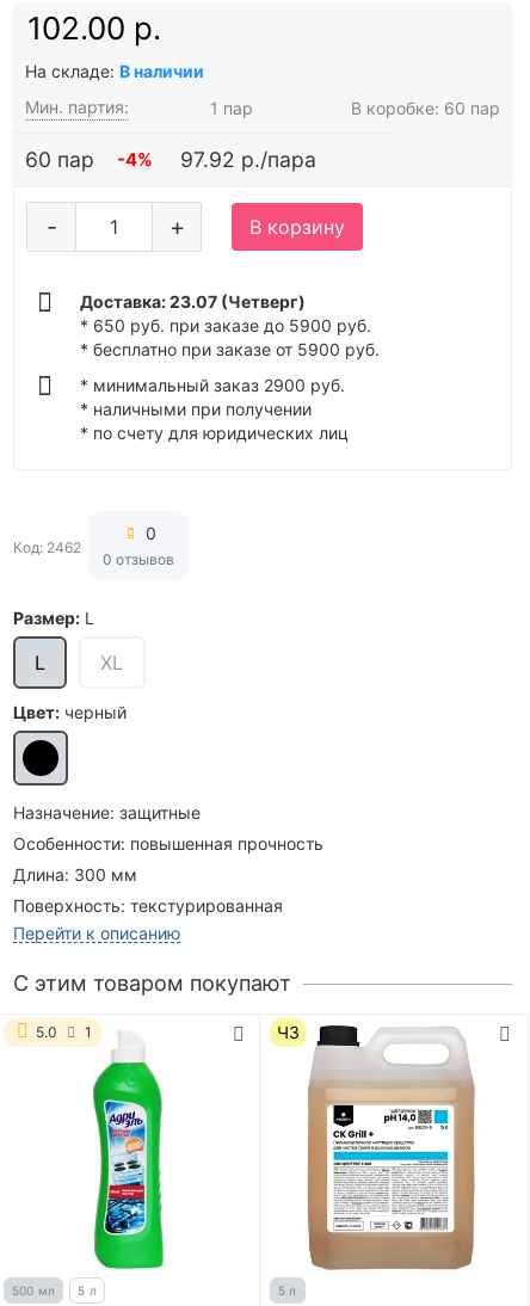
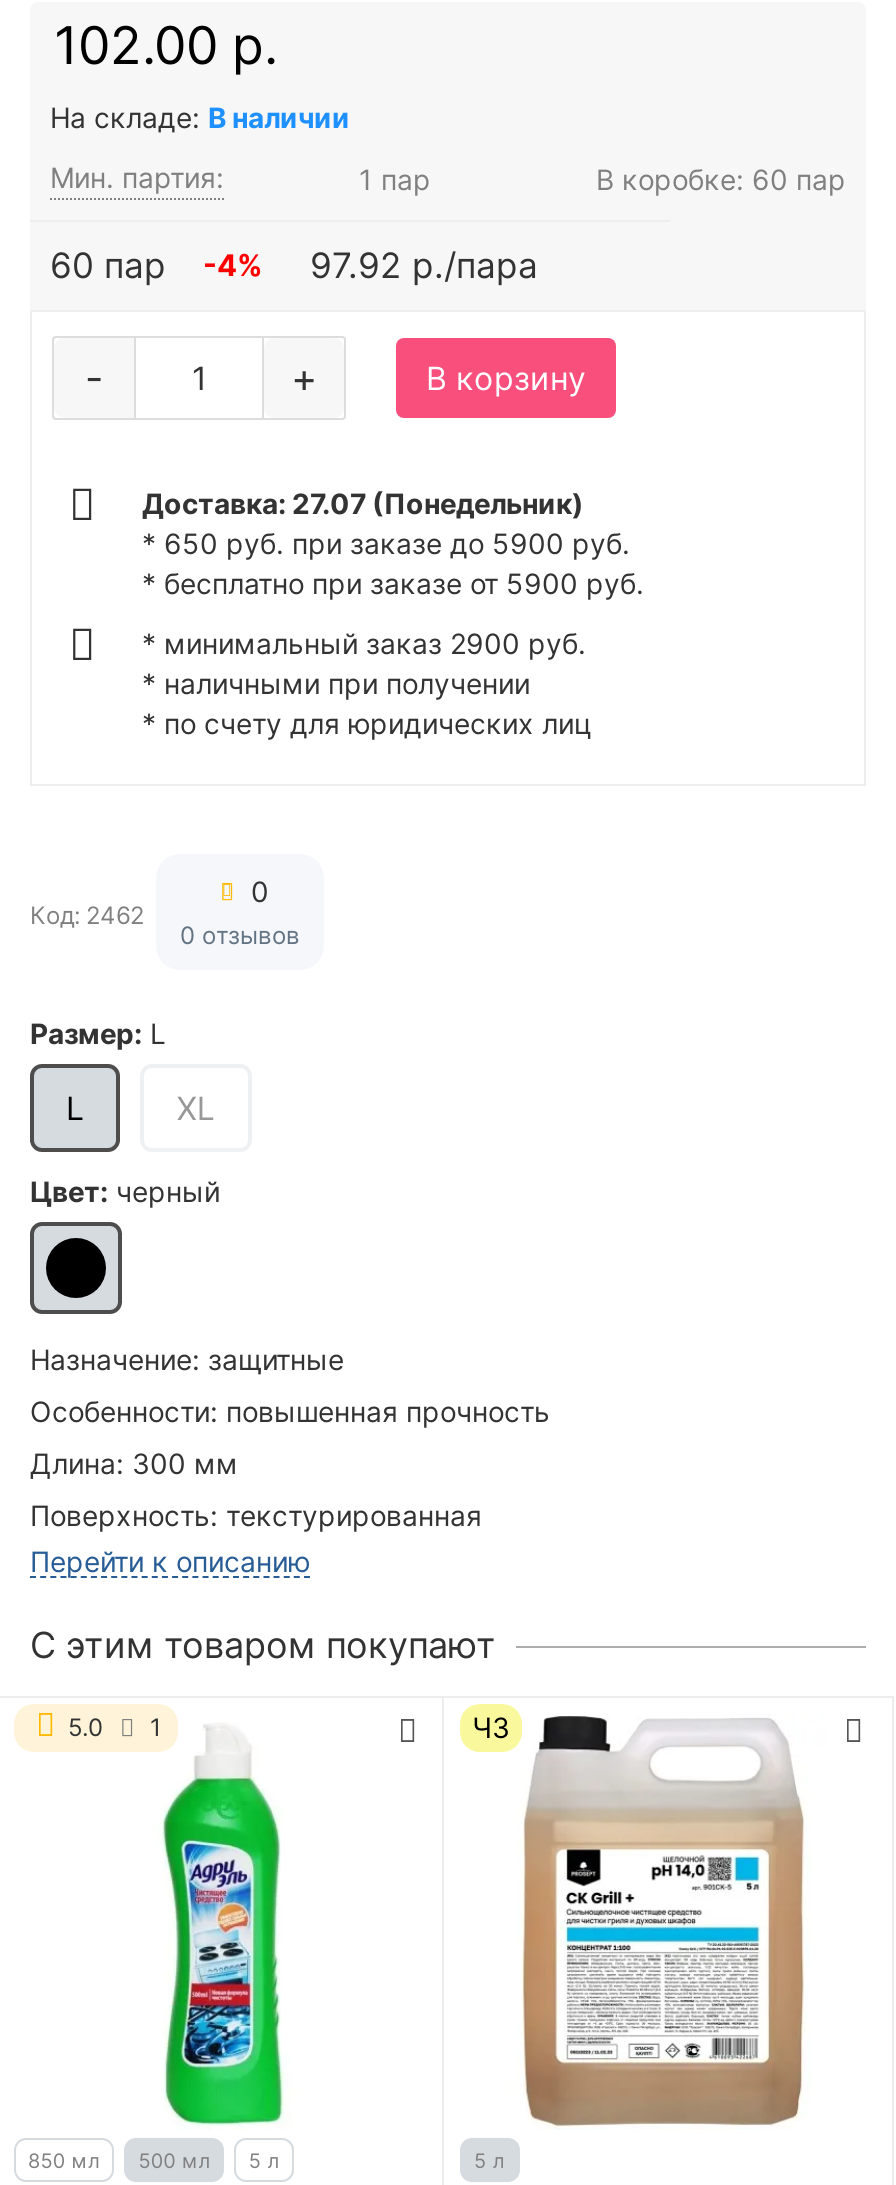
[80,291,306,312] Доставка: 23.07 (Четверг) -> [142,486,584,520] Доставка: 27.07 (Понедельник)
none -> [28,2147,100,2171] 850 мл

